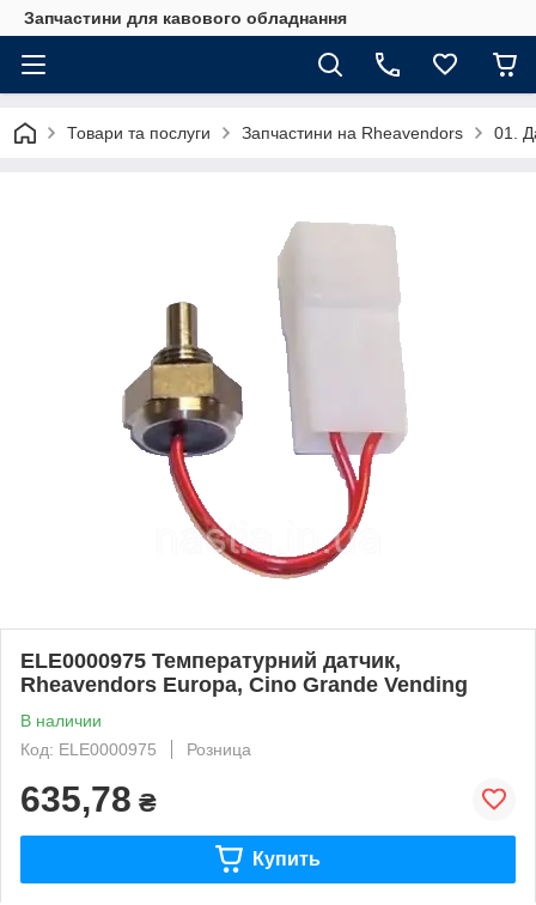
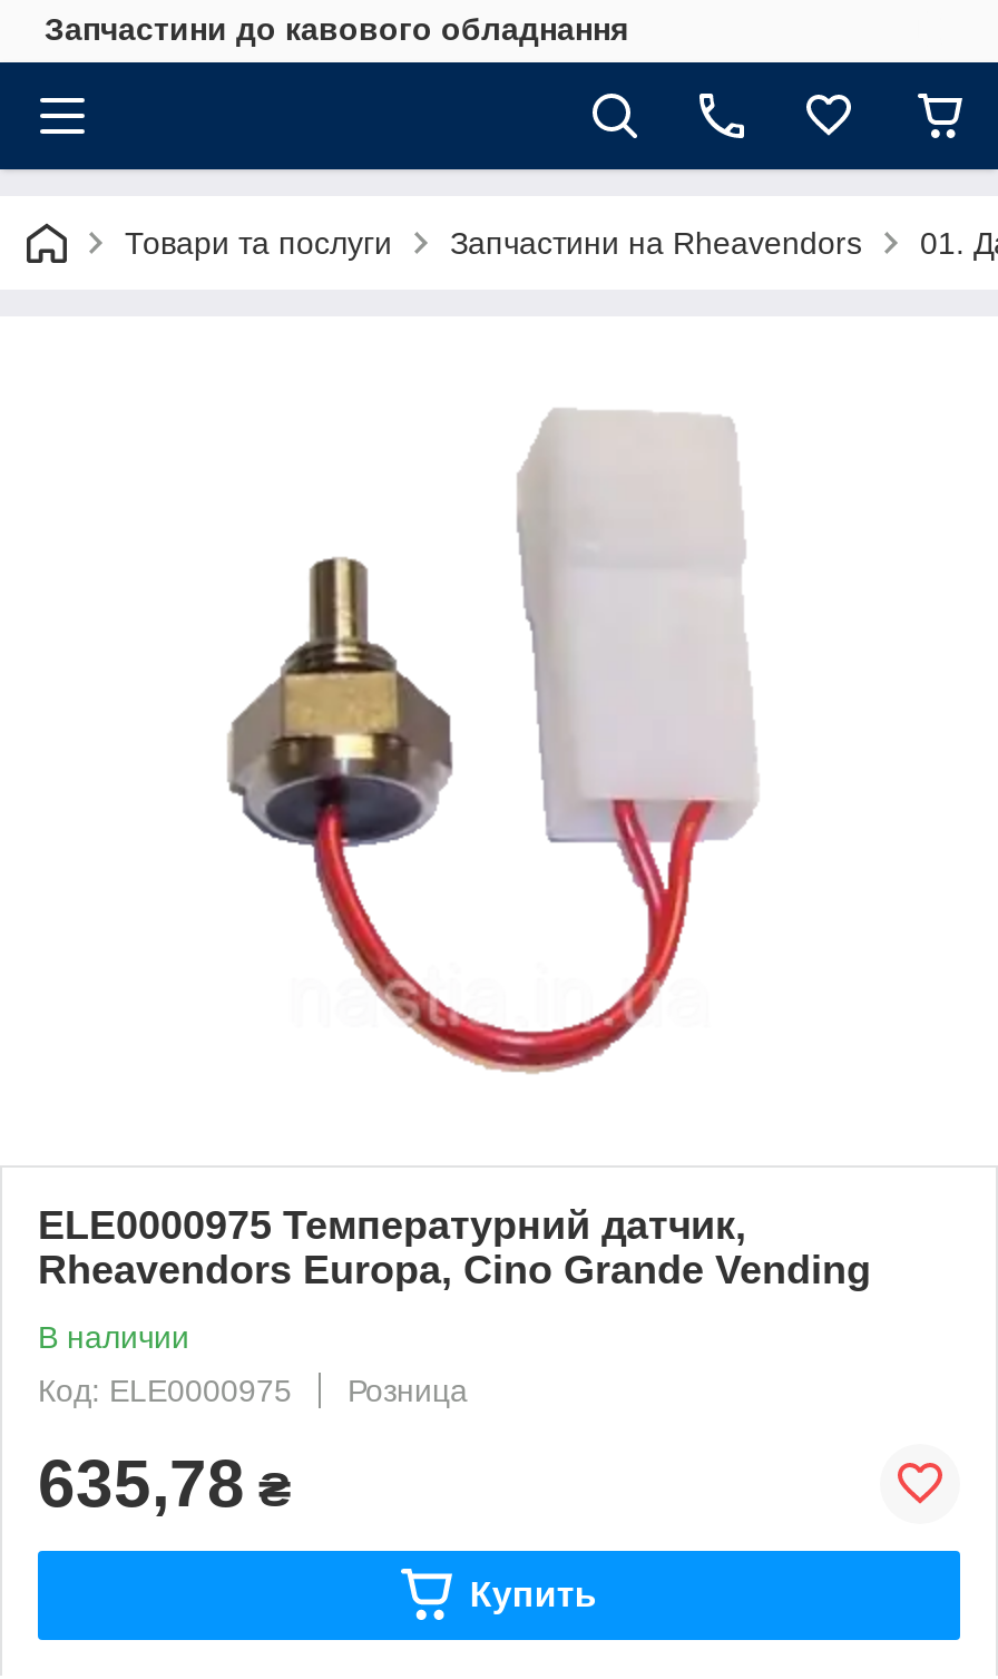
[24,8,347,28] Запчастини для кавового обладнання -> [45,11,628,47] Запчастини до кавового обладнання

